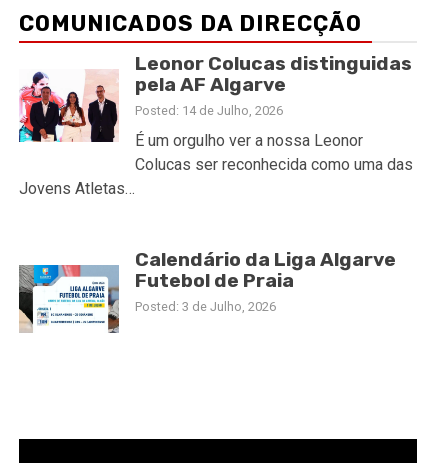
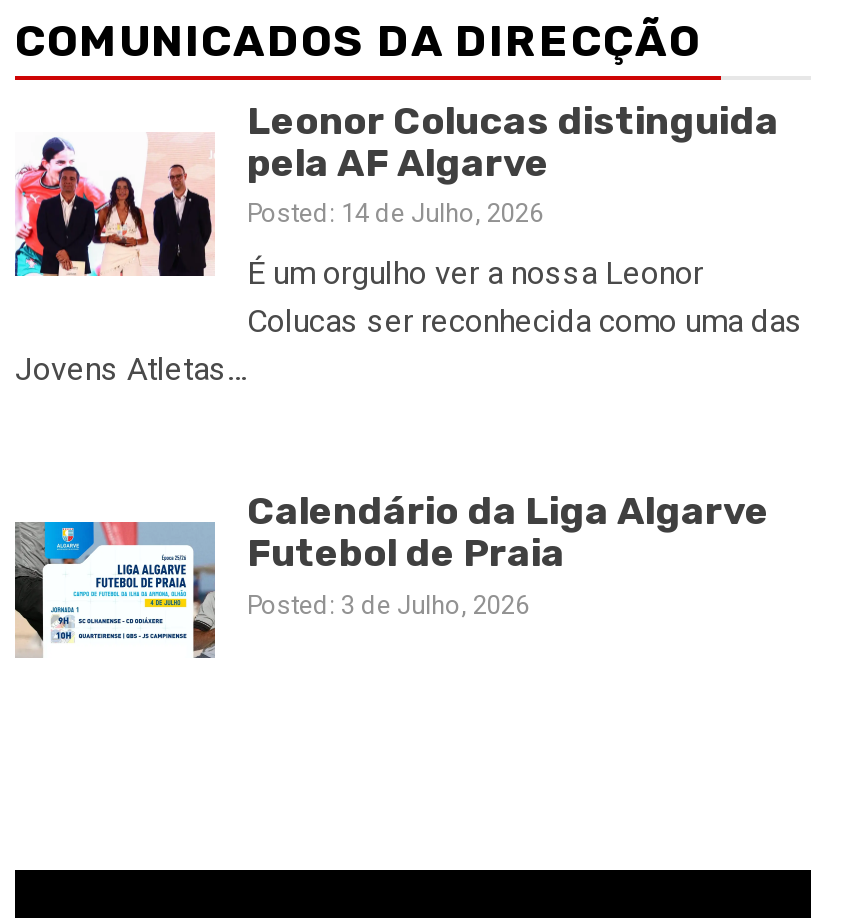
[135,52,412,75] Leonor Colucas distinguidas -> [247,97,779,143] Leonor Colucas distinguida

